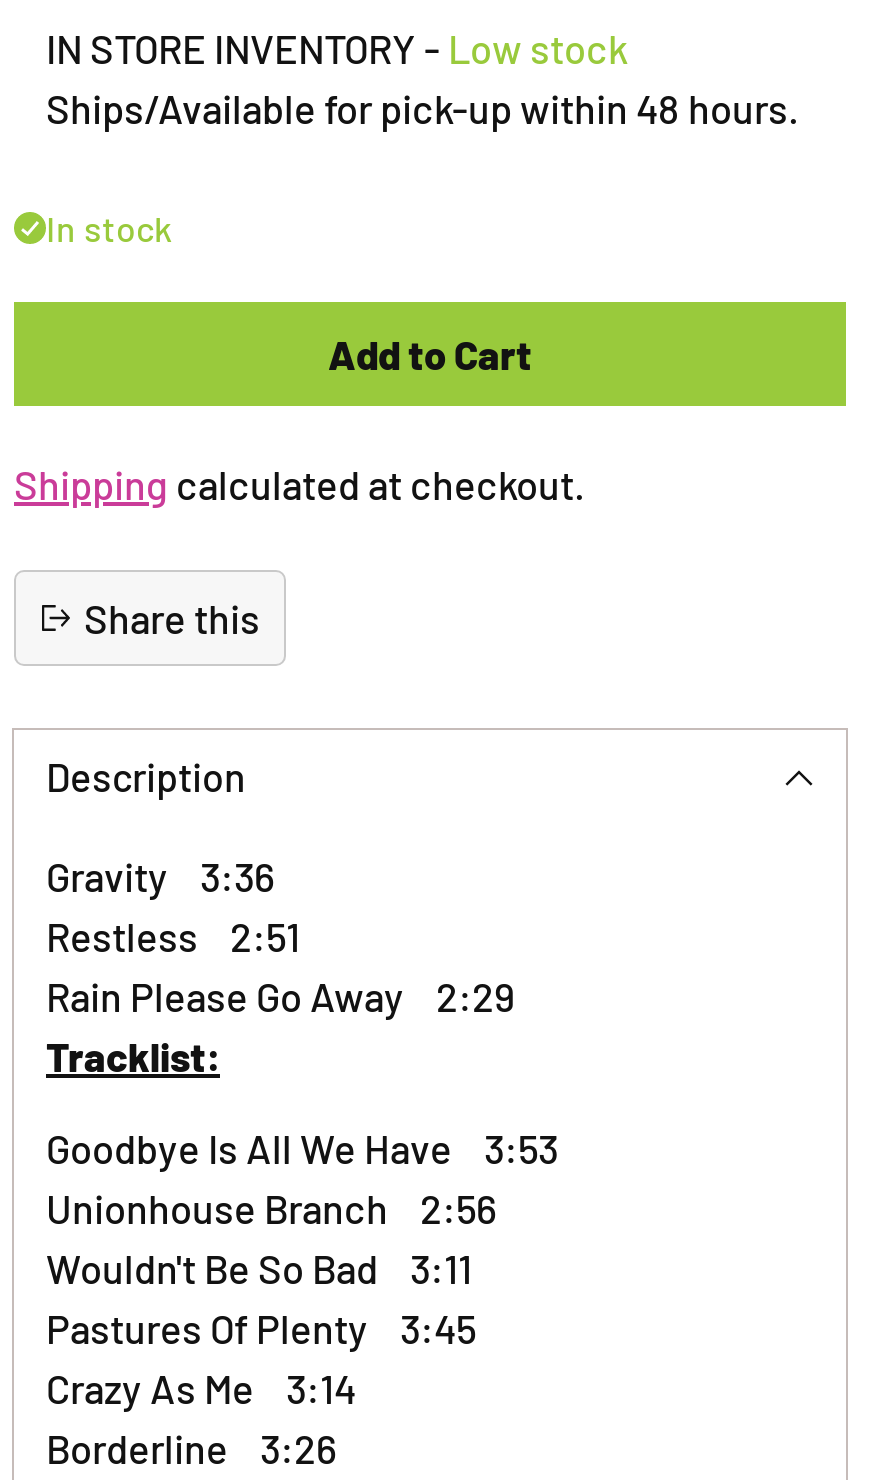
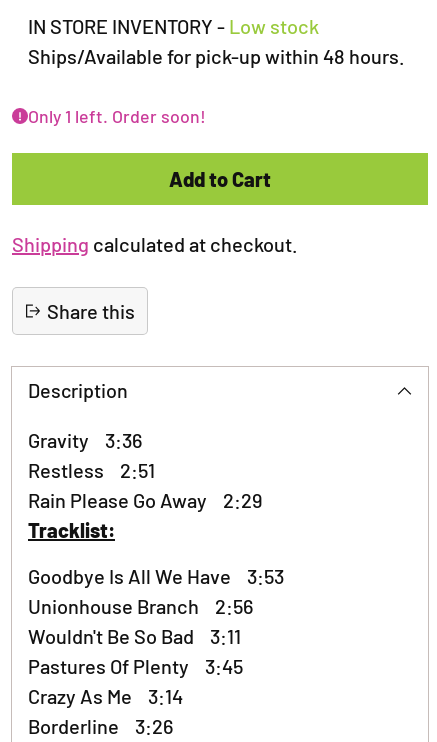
[46,206,172,250] In stock -> [28,105,206,127] Only 1 left. Order soon!

